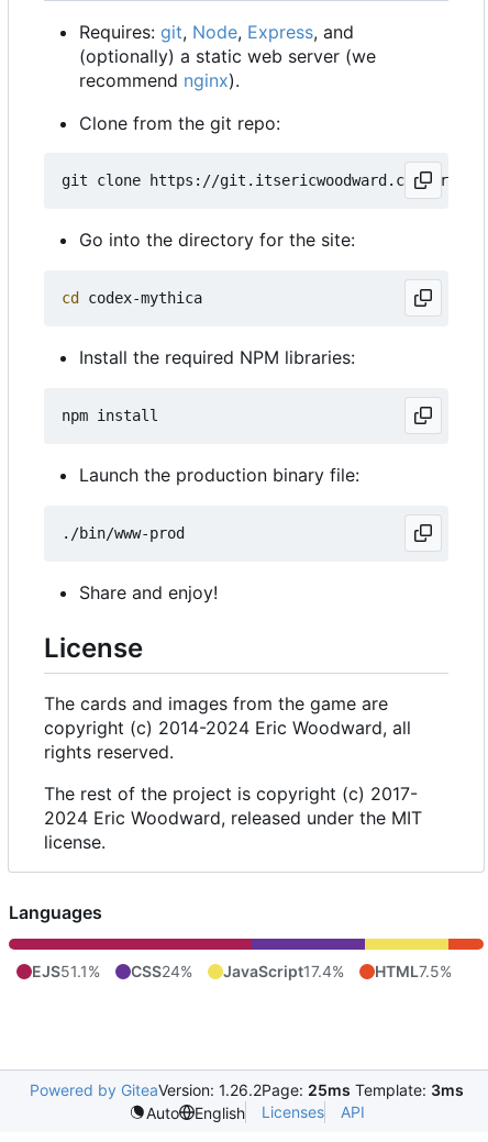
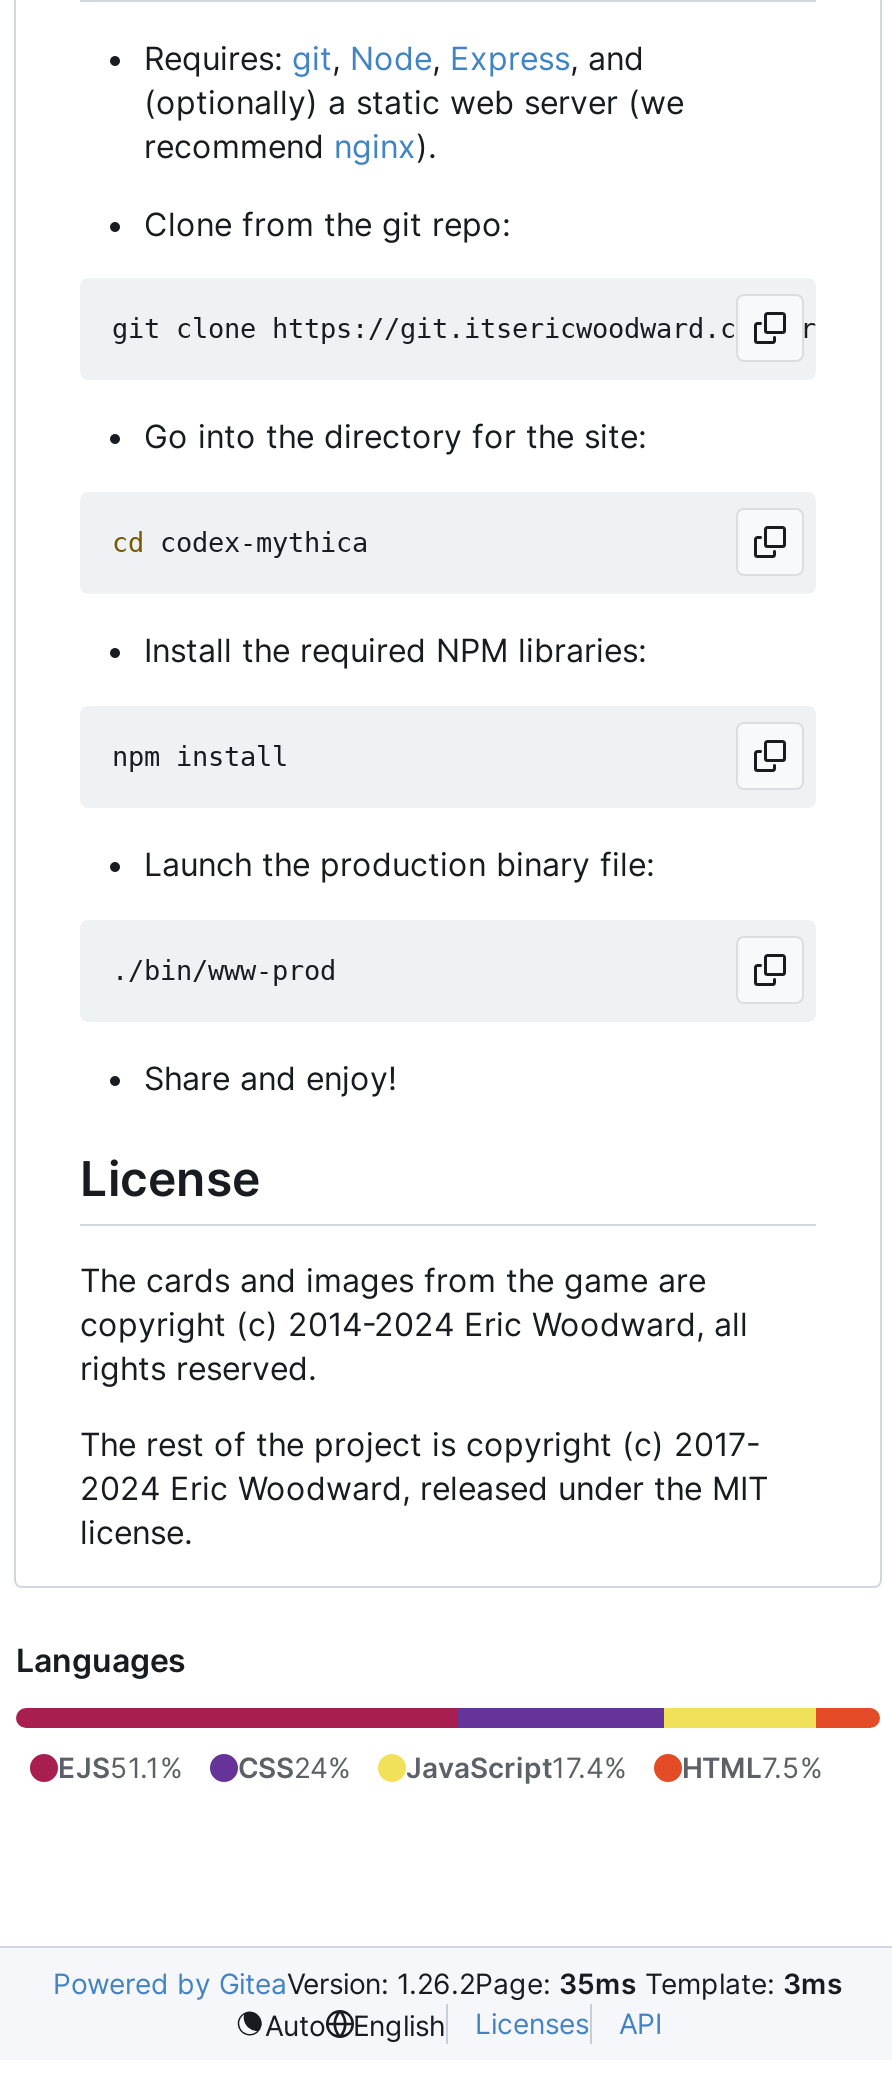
[29,1080,463,1099] Powered by GiteaVersion: 1.26.2Page: 25ms Template: 3ms -> [53,1966,843,2000] Powered by GiteaVersion: 1.26.2Page: 35ms Template: 3ms

